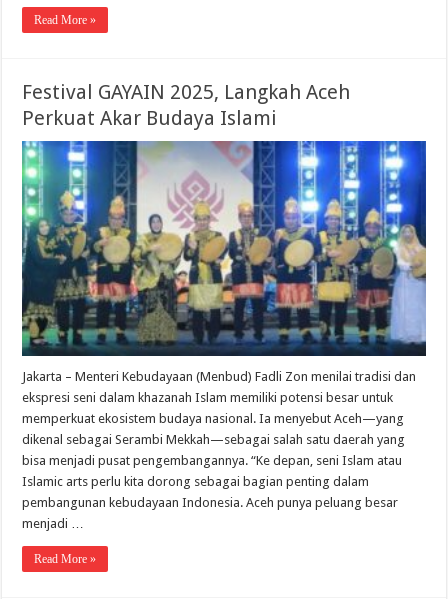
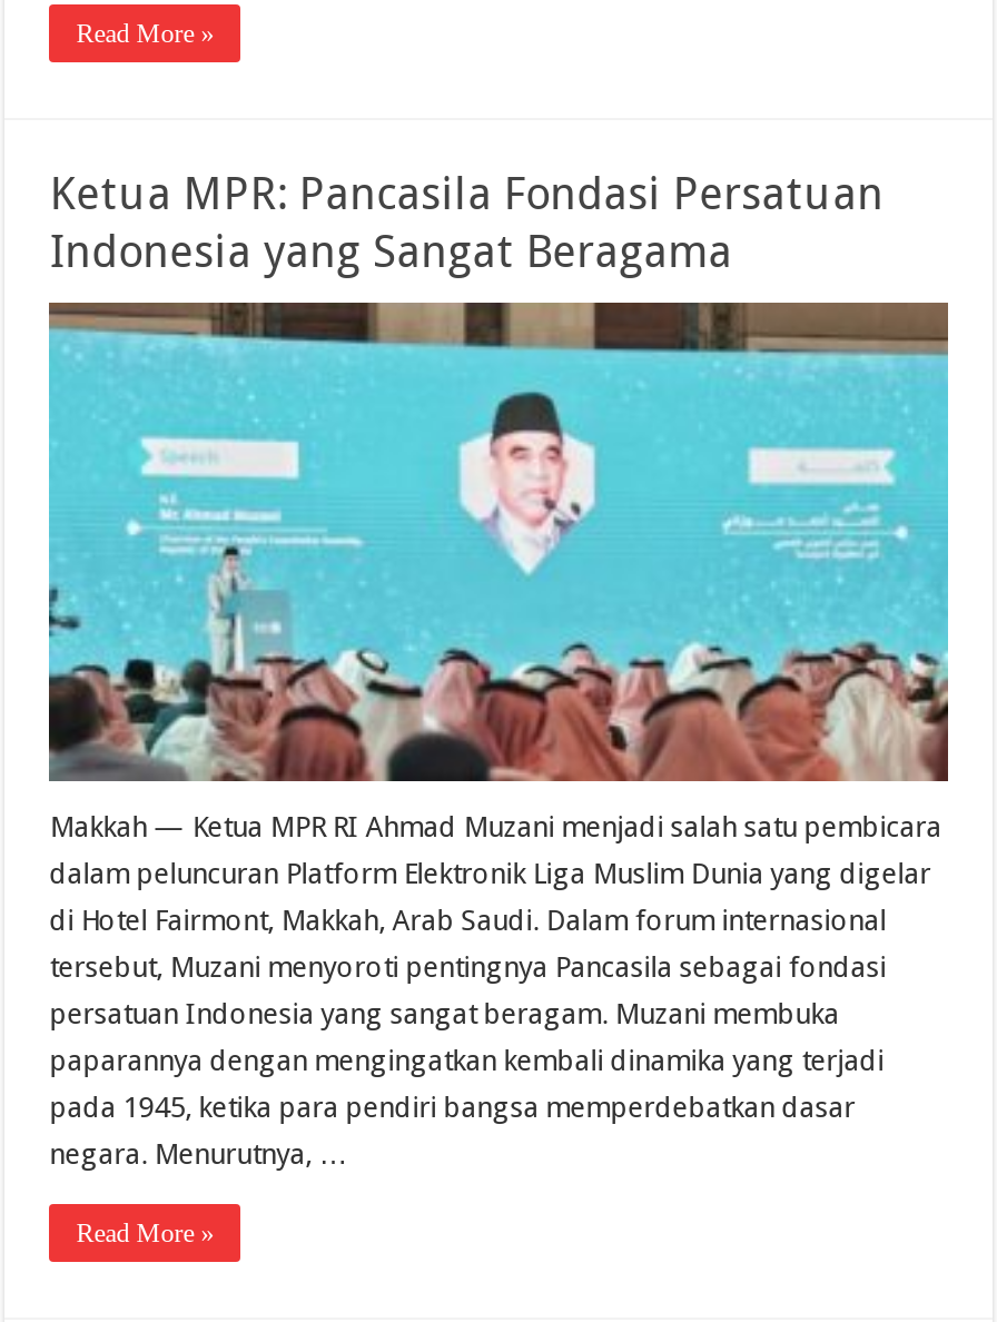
[22,80,350,130] Festival GAYAIN 2025, Langkah Aceh | Perkuat Akar Budaya Islami -> [49,167,884,278] Ketua MPR: Pancasila Fondasi Persatuan | Indonesia yang Sangat Beragama
[21,140,427,531] [image] | Jakarta – Menteri Kebudayaan (Menbud) Fadli Zon menilai tradisi dan | ekspresi seni dalam khazanah Islam memiliki potensi besar untuk | memperkuat ekosistem budaya nasional. Ia menyebut Aceh—yang | dikenal sebagai Serambi Mekkah—sebagai salah satu daerah yang | bisa menjadi pusat pengembangannya. “Ke depan, seni Islam atau | Islamic arts perlu kita dorong sebagai bagian penting dalam | pembangunan kebudayaan Indonesia. Aceh punya peluang besar | menjadi … -> [47,300,950,1170] [image] | Makkah — Ketua MPR RI Ahmad Muzani menjadi salah satu pembicara | dalam peluncuran Platform Elektronik Liga Muslim Dunia yang digelar | di Hotel Fairmont, Makkah, Arab Saudi. Dalam forum internasional | tersebut, Muzani menyoroti pentingnya Pancasila sebagai fondasi | persatuan Indonesia yang sangat beragam. Muzani membuka | paparannya dengan mengingatkan kembali dinamika yang terjadi | pada 1945, ketika para pendiri bangsa memperdebatkan dasar | negara. Menurutnya, …

